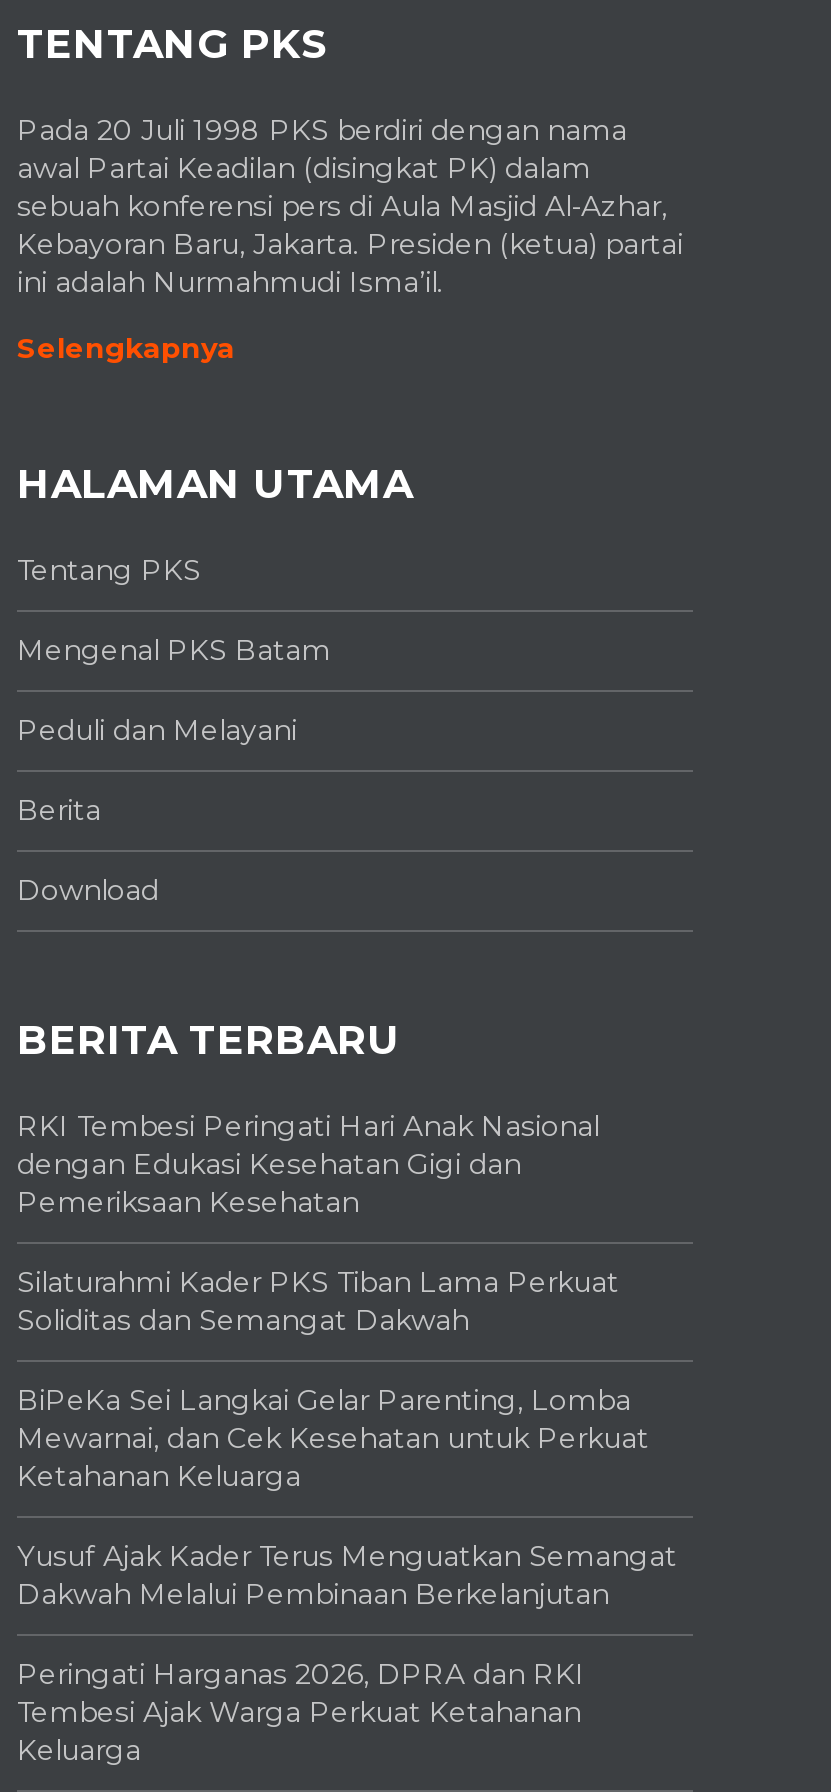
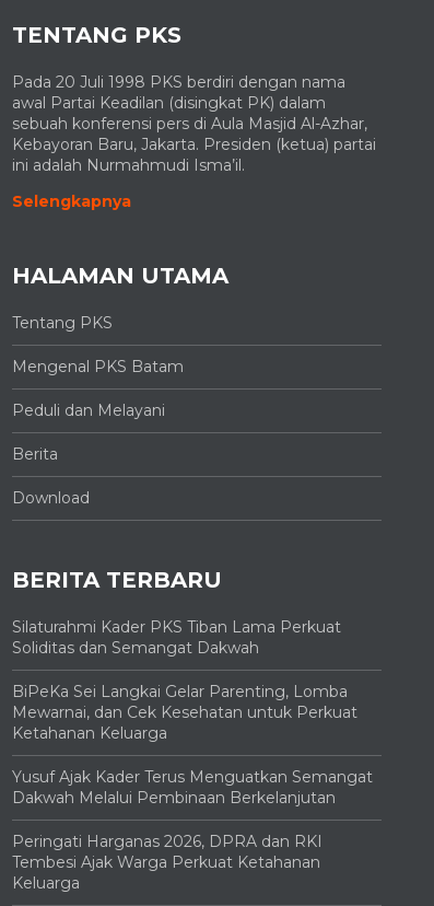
[17,1108,599,1220] RKI Tembesi Peringati Hari Anak Nasional | dengan Edukasi Kesehatan Gigi dan | Pemeriksaan Kesehatan -> none

